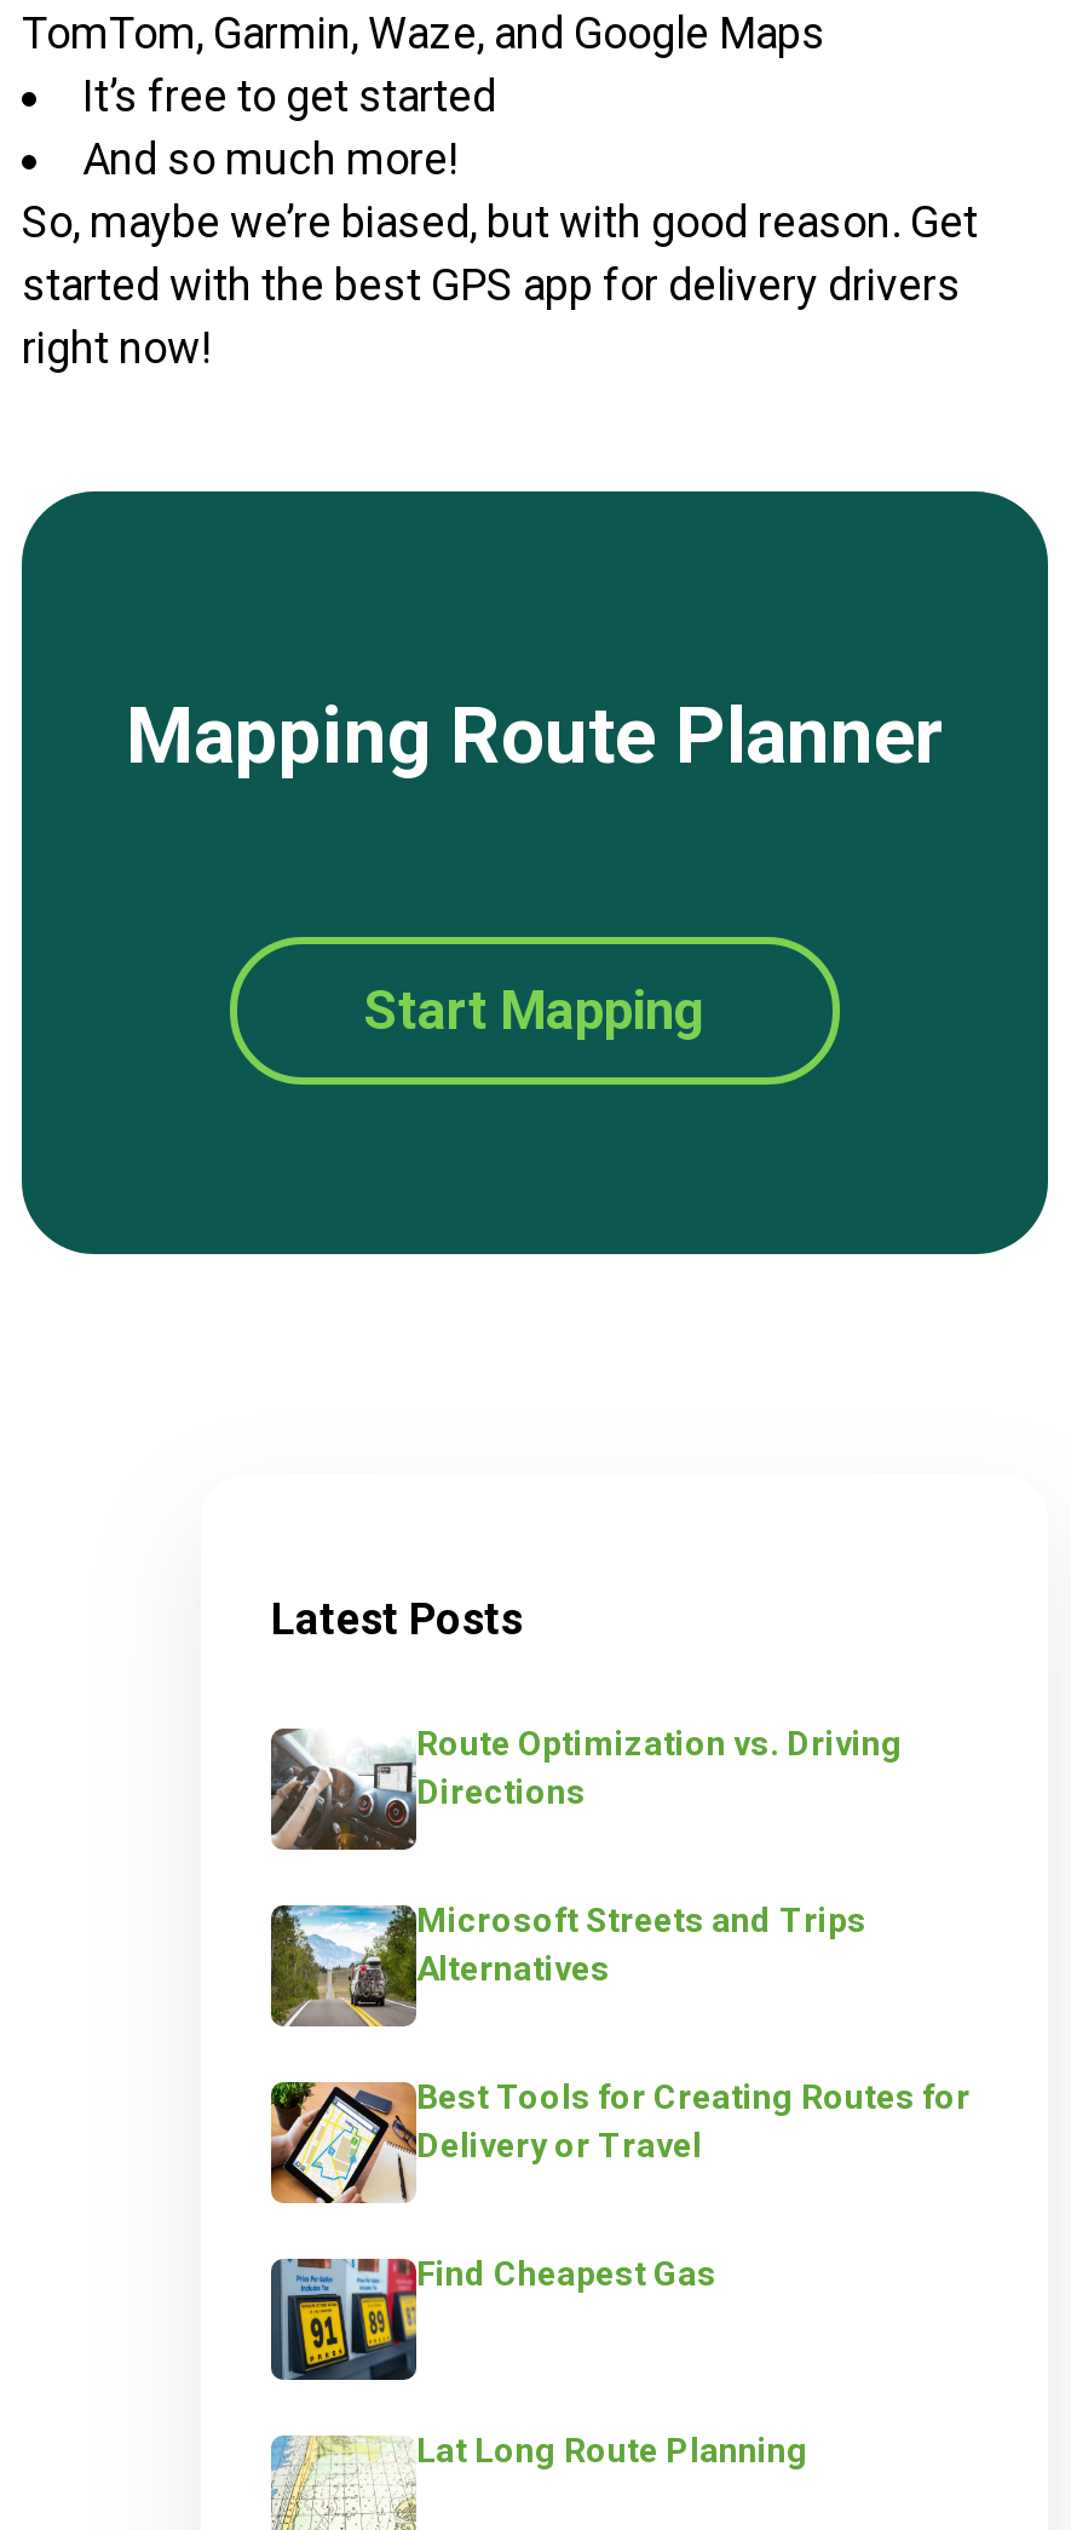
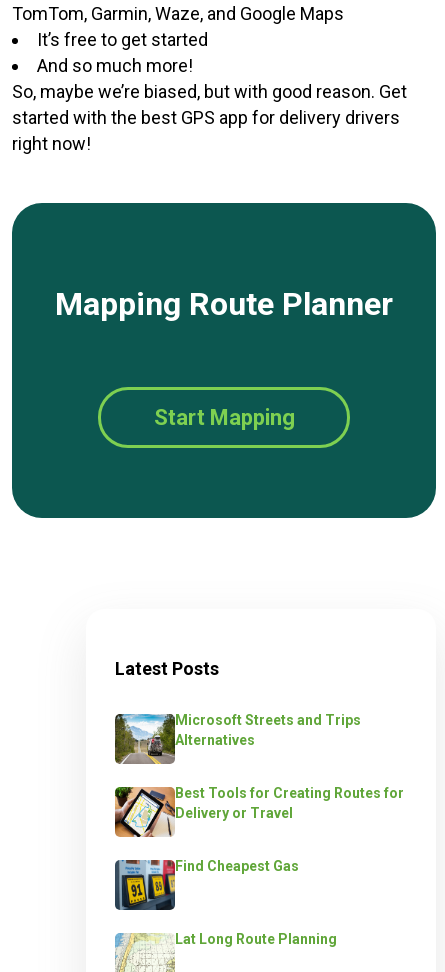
[271,1725,903,1852] [image] | Route Optimization vs. Driving | Directions -> none

